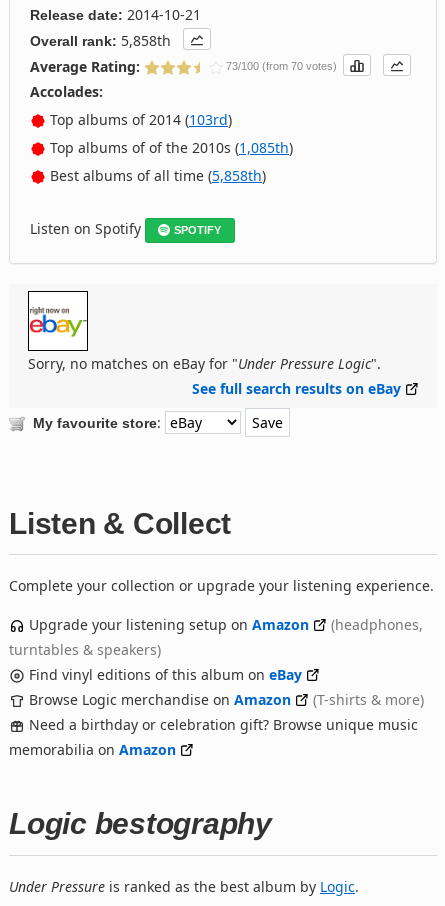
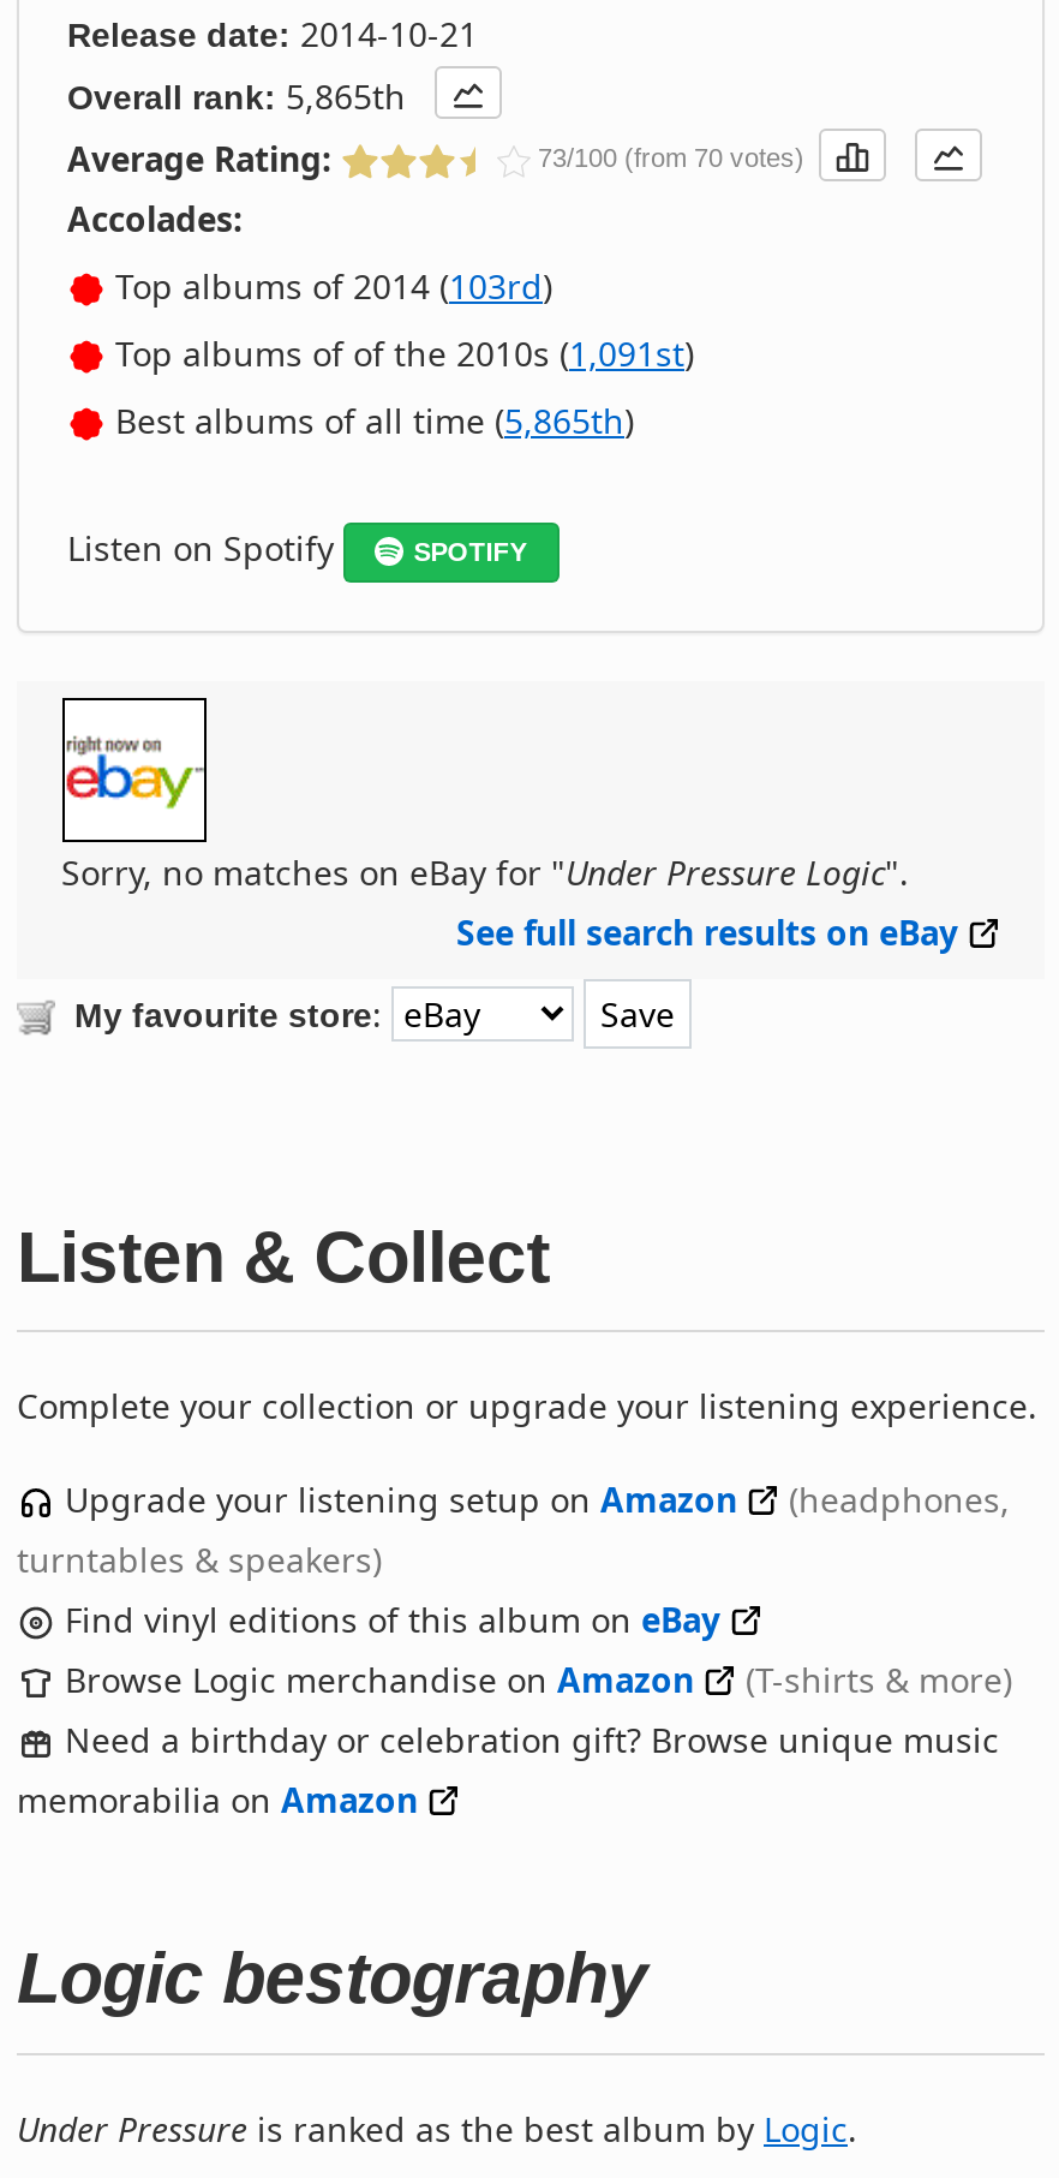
[30,31,183,50] Overall rank: 5,858th -> [67,73,435,119] Overall rank: 5,865th
[46,138,293,157] Top albums of of the 2010s (1,085th) -> [106,330,694,376] Top albums of of the 2010s (1,091st)
[46,166,266,185] Best albums of all time (5,858th) -> [106,398,634,443] Best albums of all time (5,865th)

